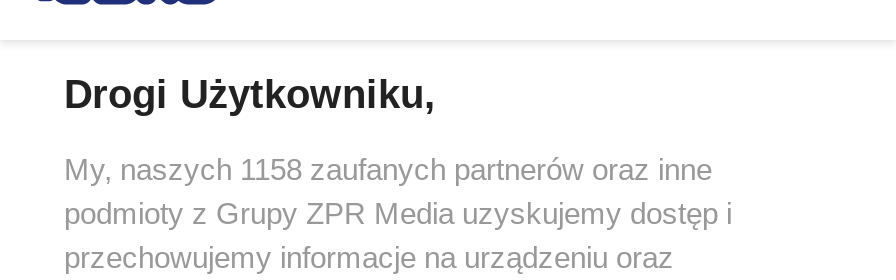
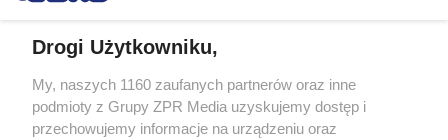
[64,152,712,186] My, naszych 1158 zaufanych partnerów oraz inne -> [32,76,356,93] My, naszych 1160 zaufanych partnerów oraz inne

